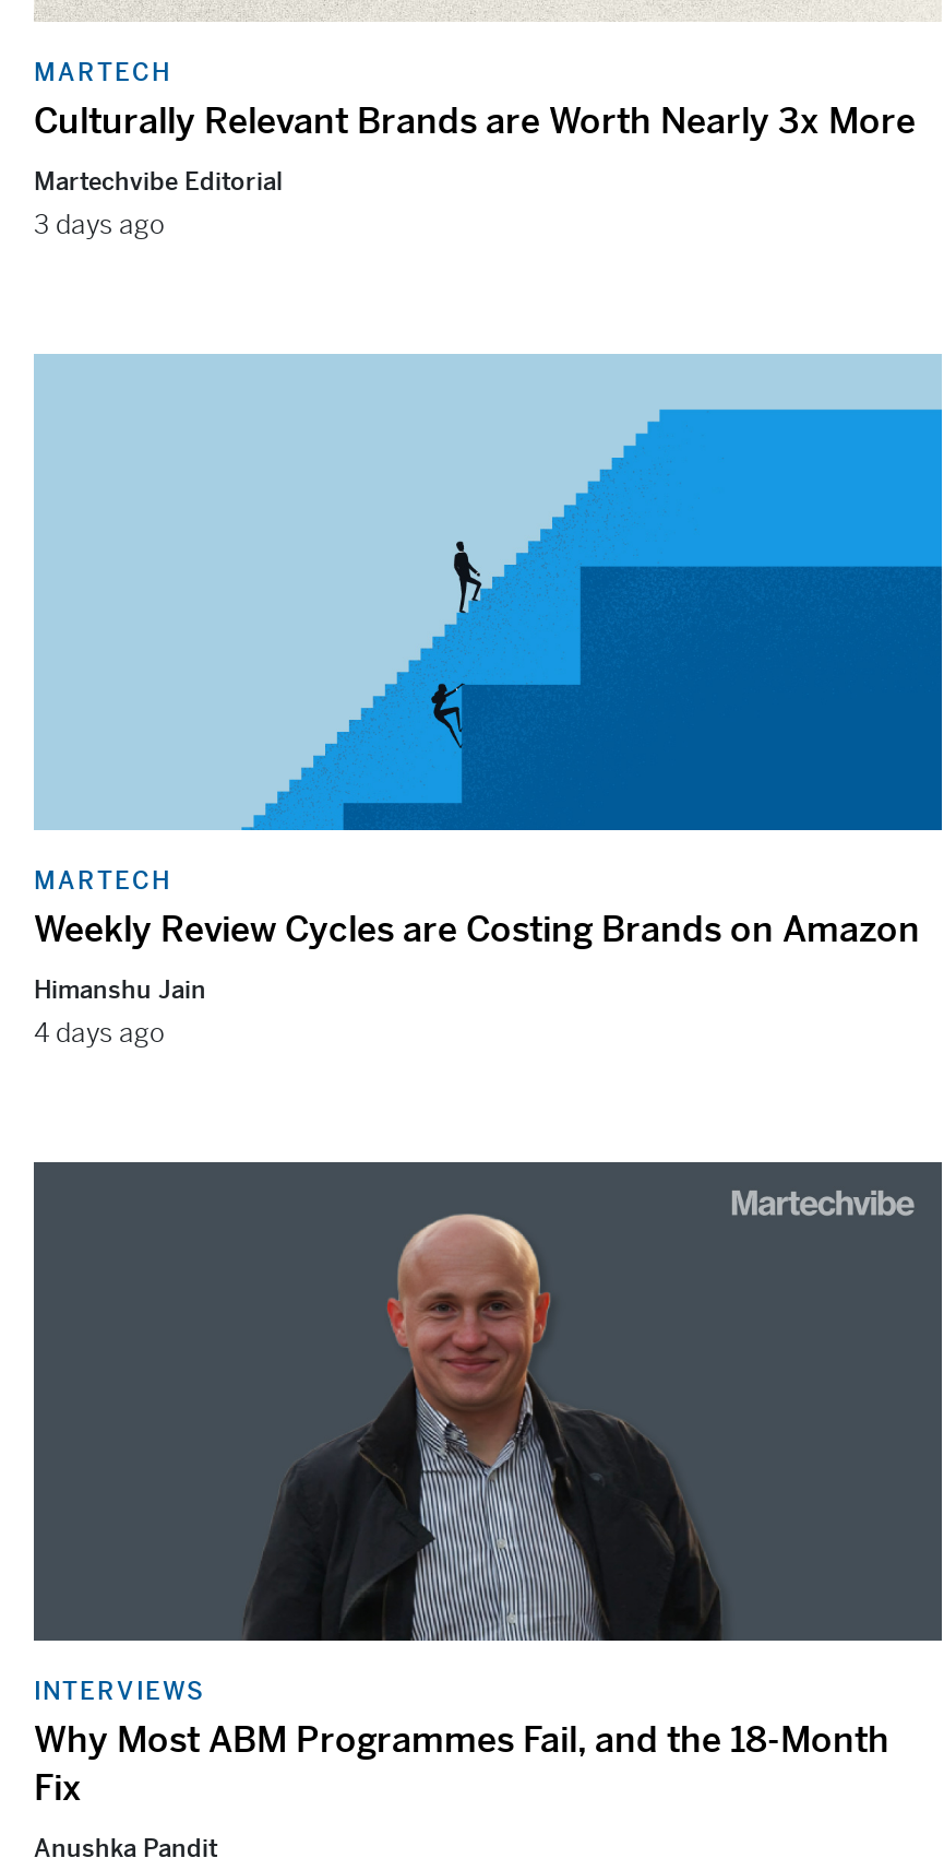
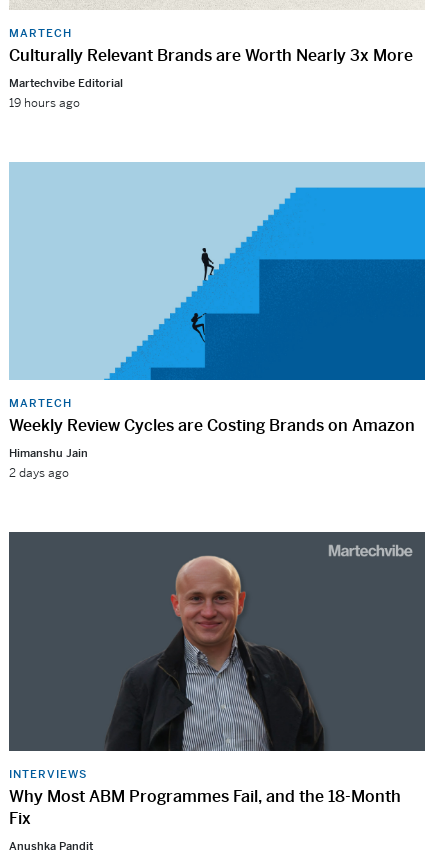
[34,207,165,242] 3 days ago -> [9,95,80,111] 19 hours ago
[34,1016,165,1051] 4 days ago -> [9,465,69,481] 2 days ago

